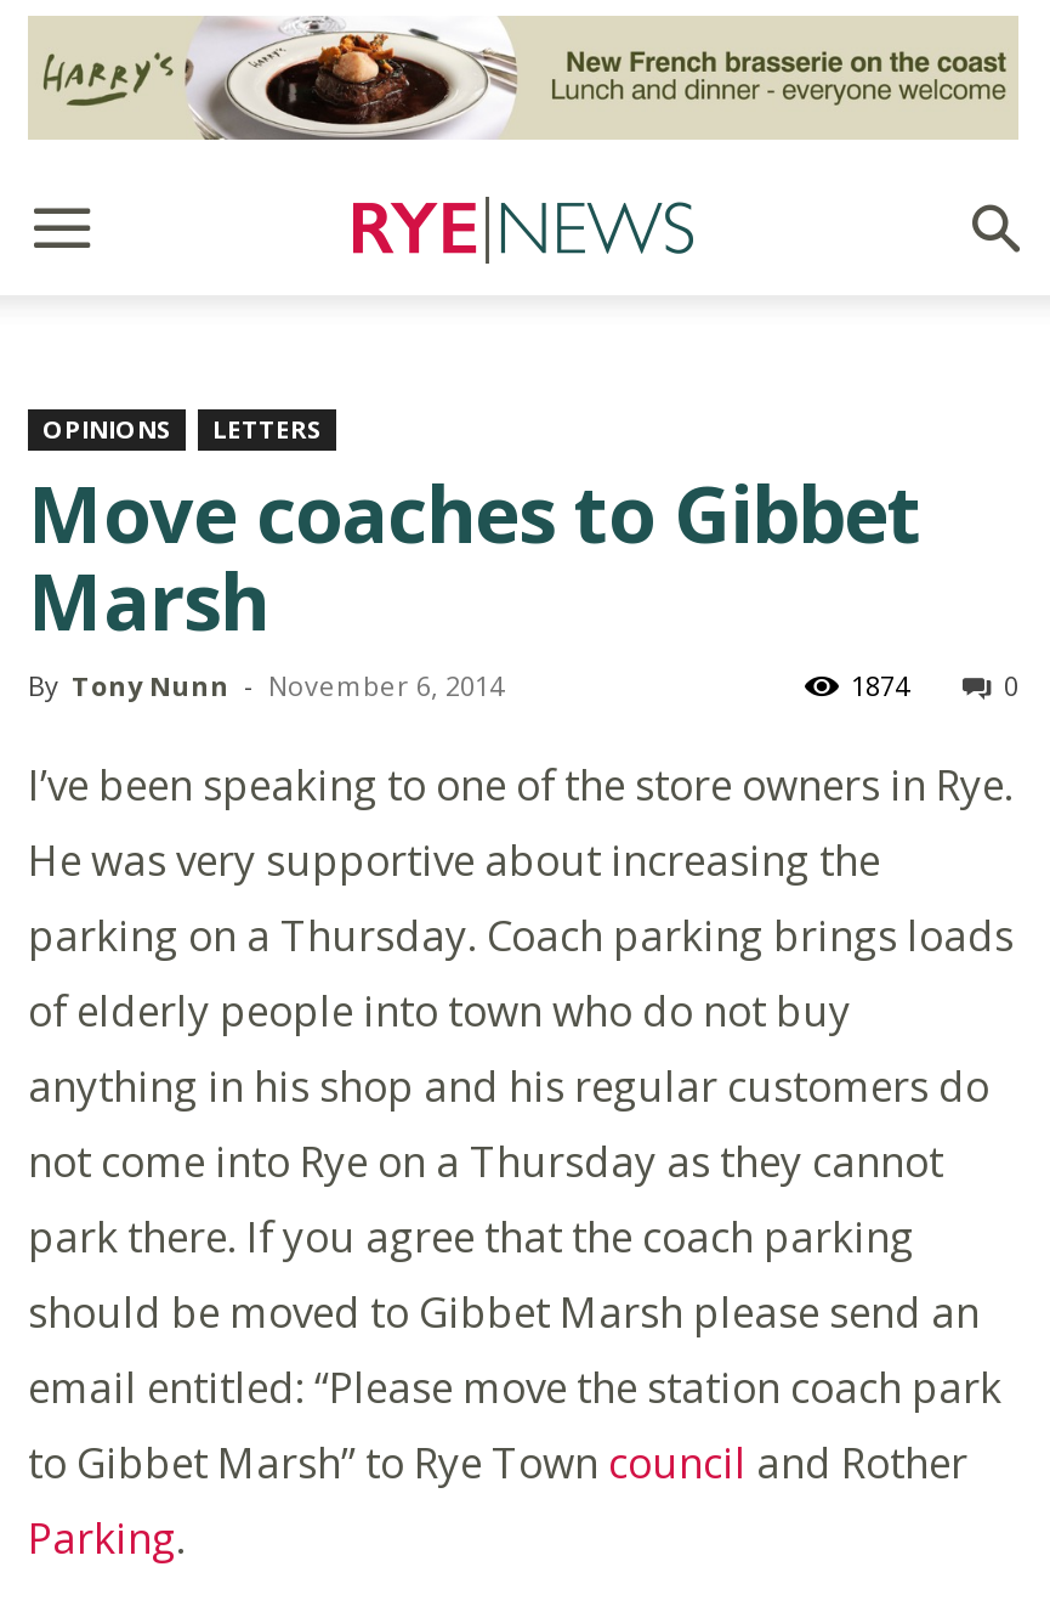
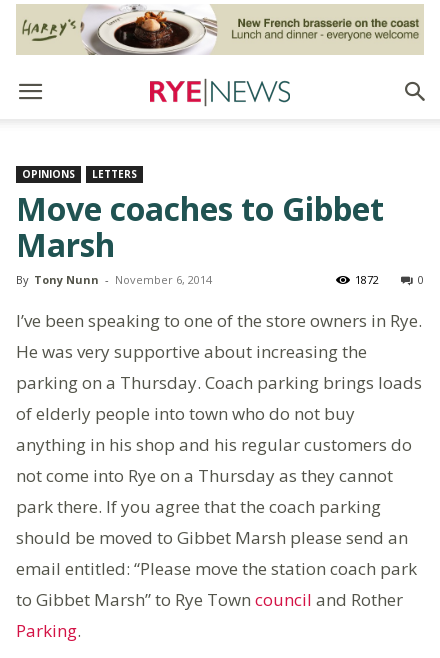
[851,667,909,703] 1874 -> [355,272,379,287] 1872

